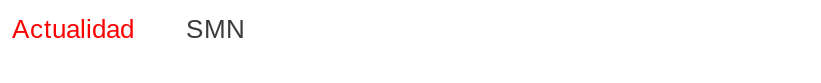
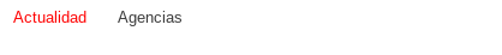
[186,14,244,44] SMN -> [118,9,183,27] Agencias

